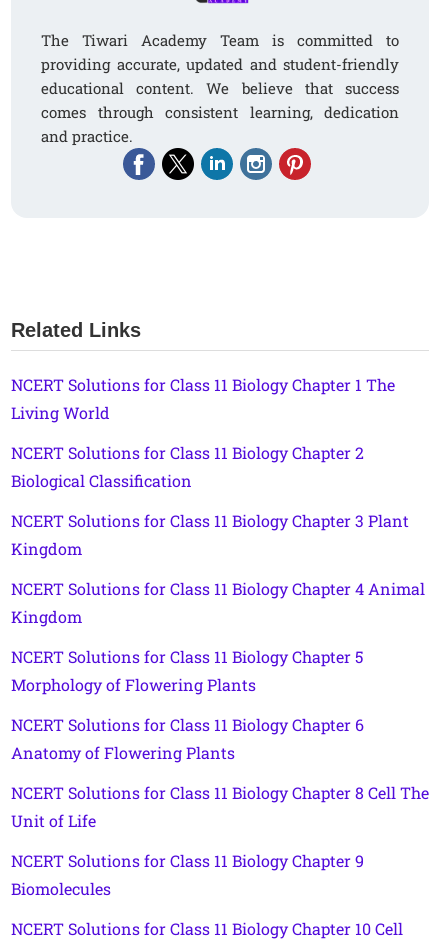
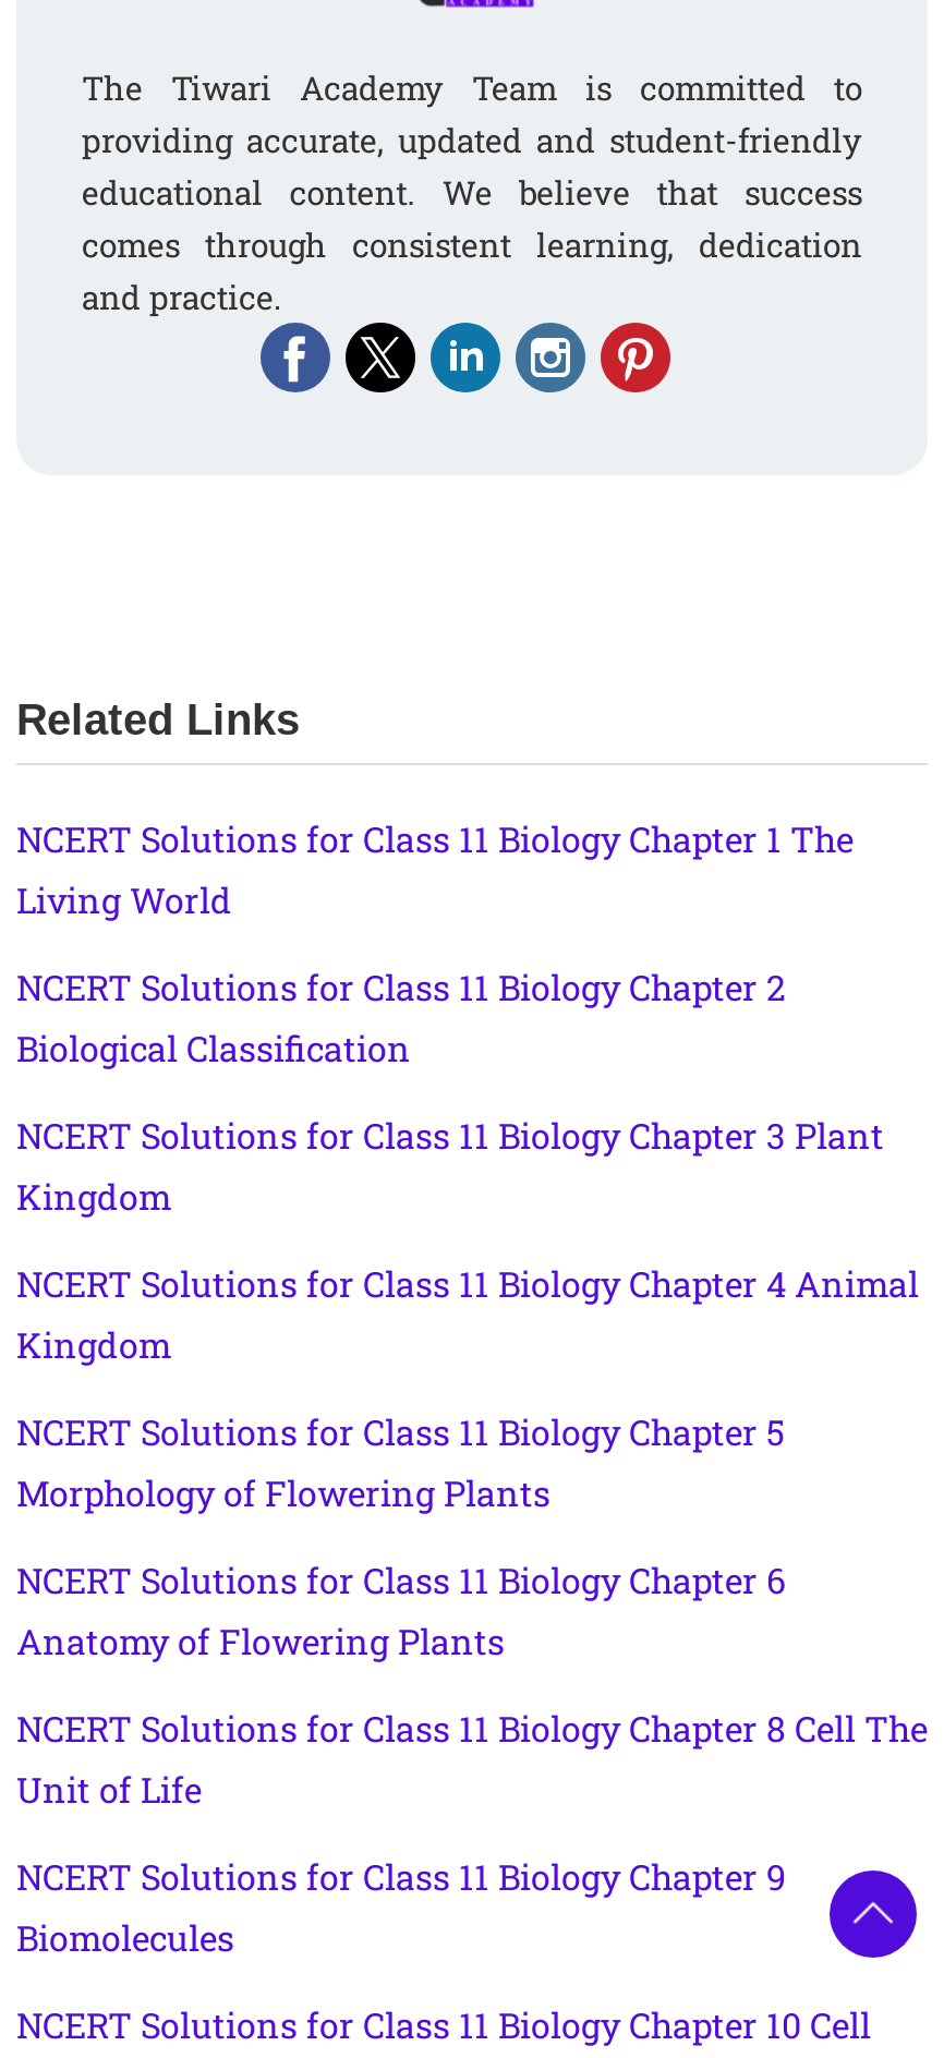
none -> [827,1868,919,1960] [image]

